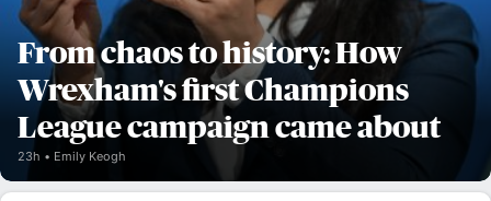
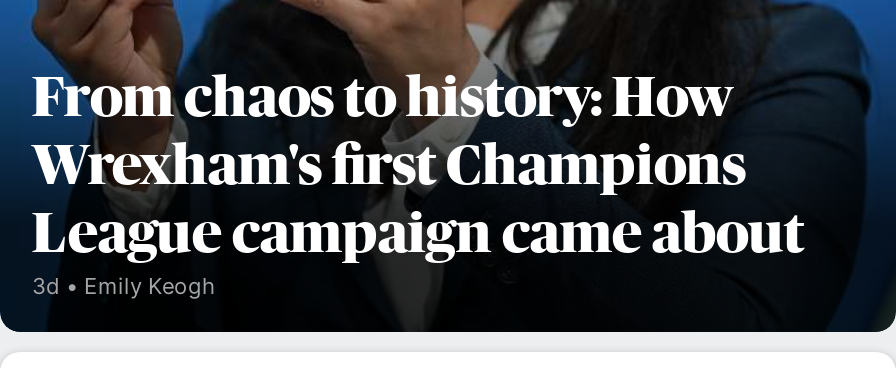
[18,148,126,164] 23h Emily Keogh -> [32,272,216,300] 3d Emily Keogh

